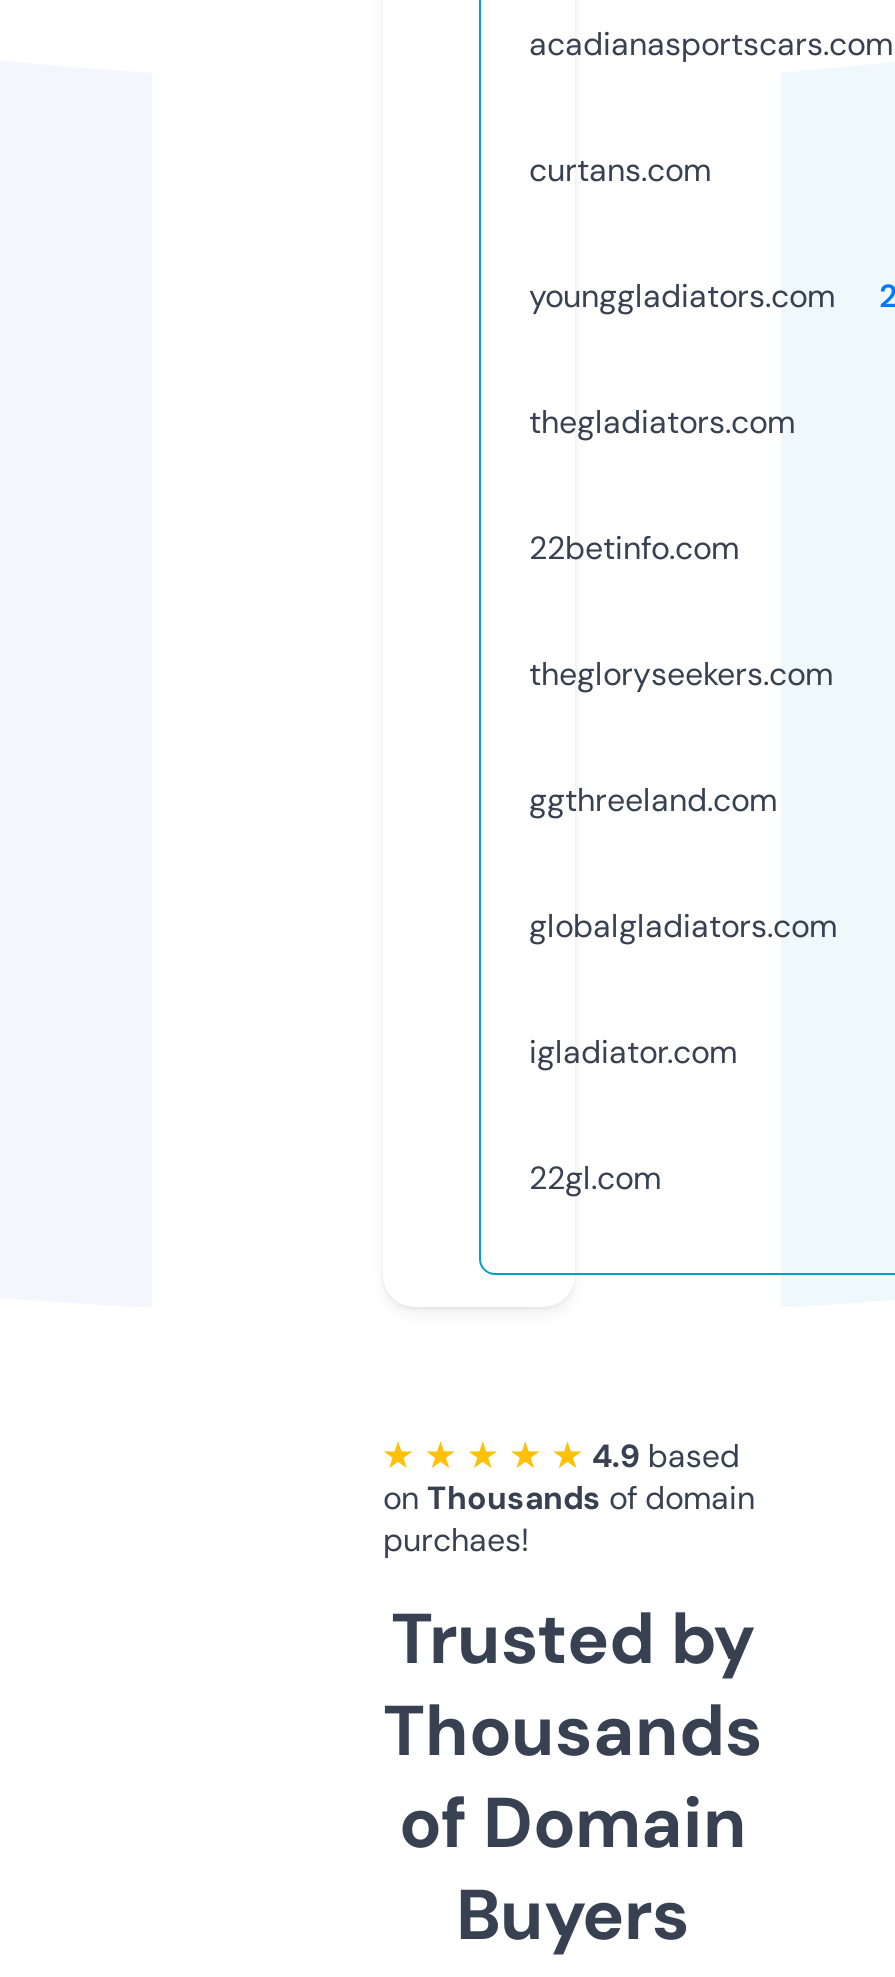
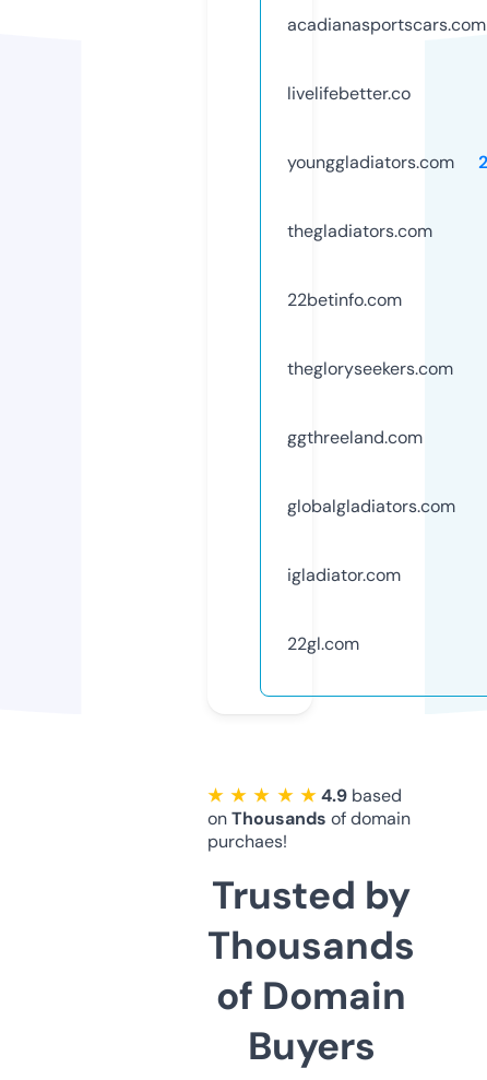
[529,149,711,191] curtans.com -> [287,82,411,105] livelifebetter.co

